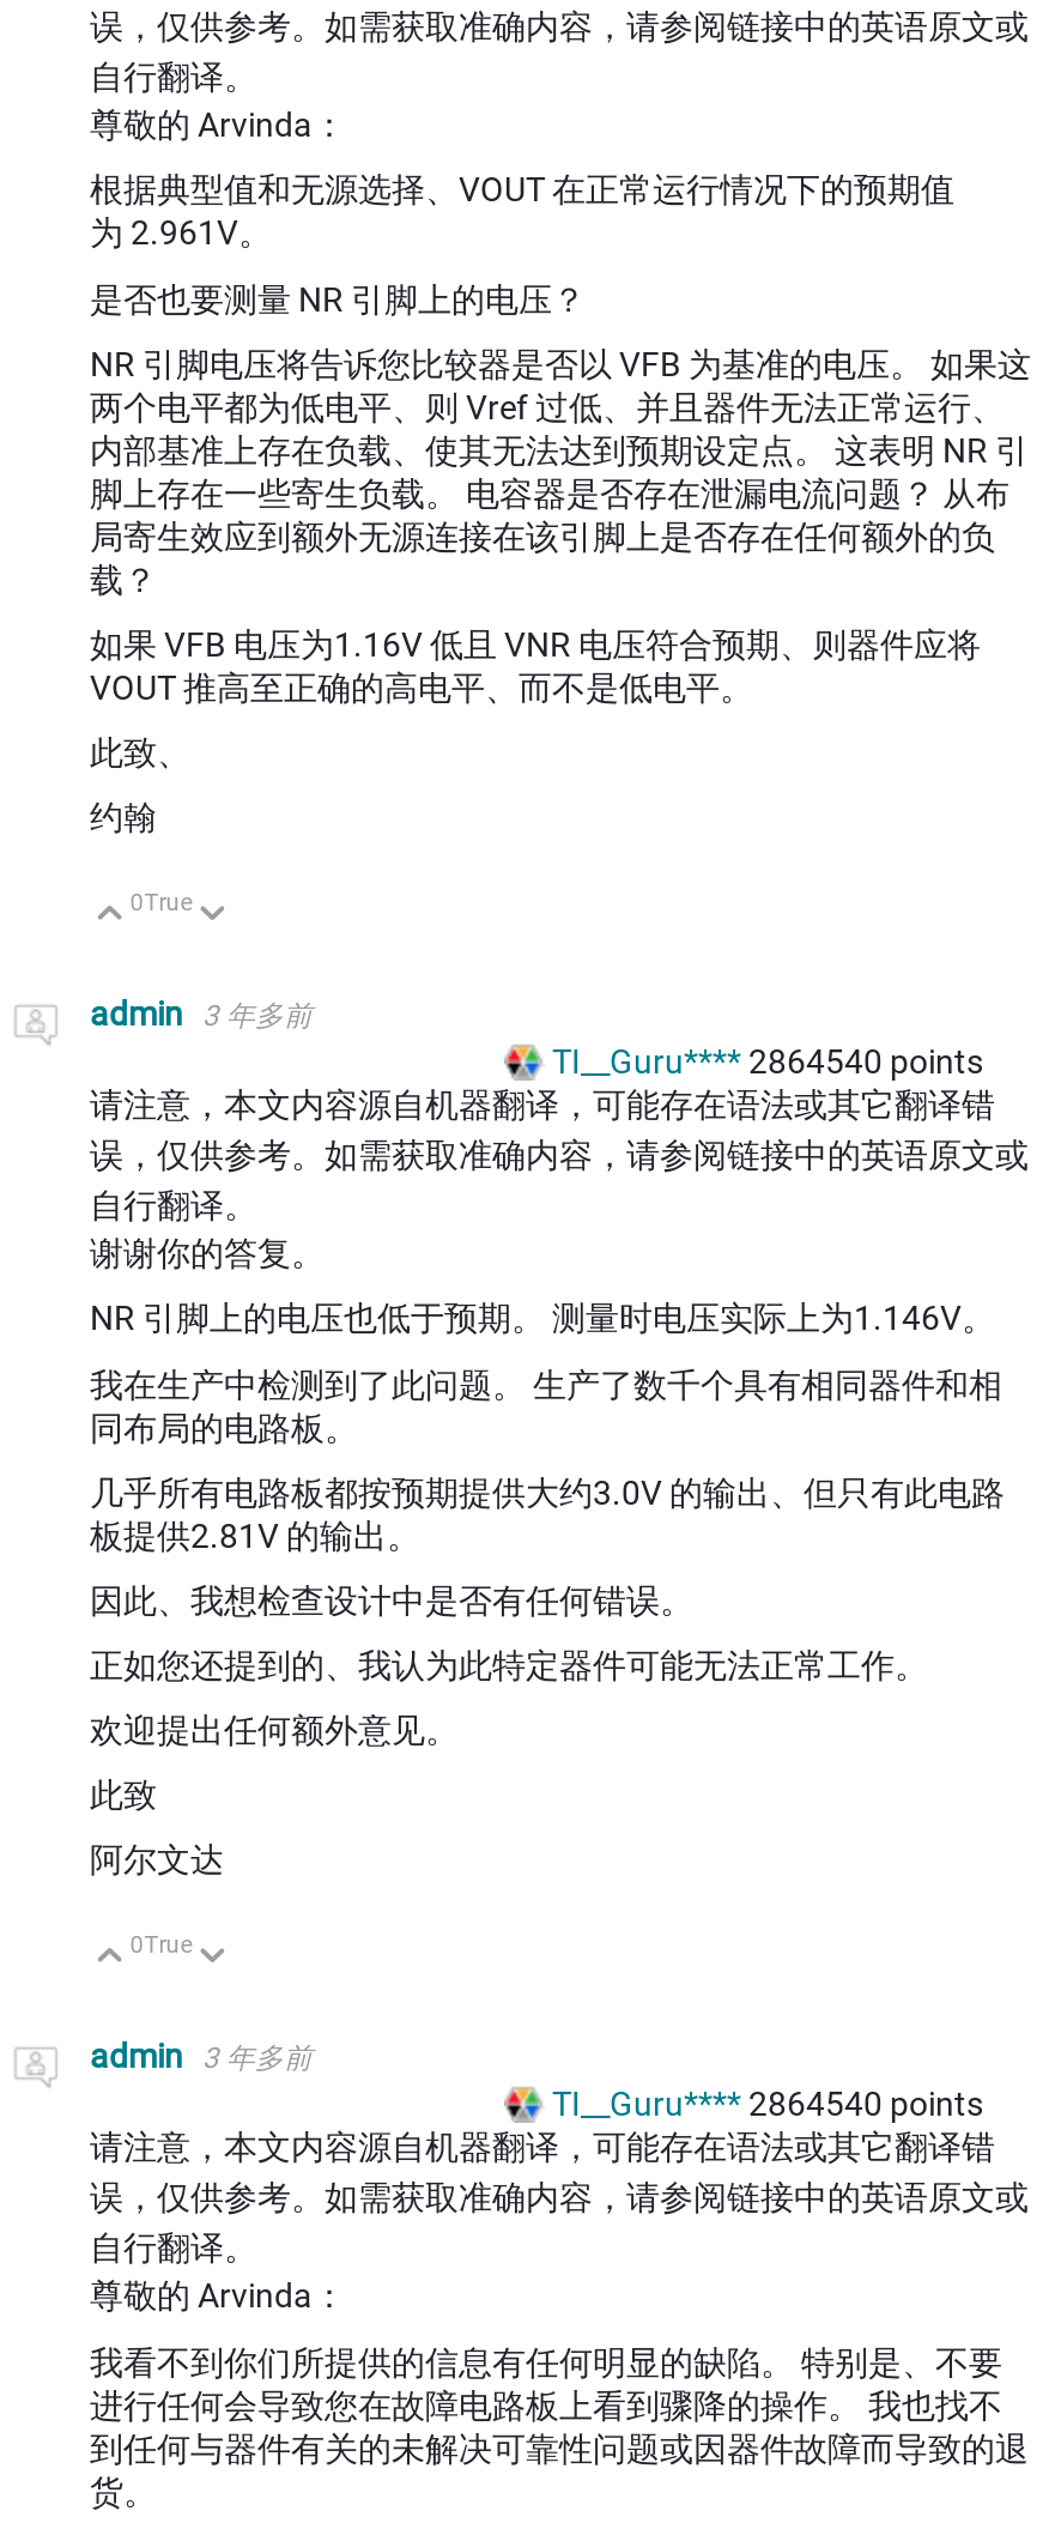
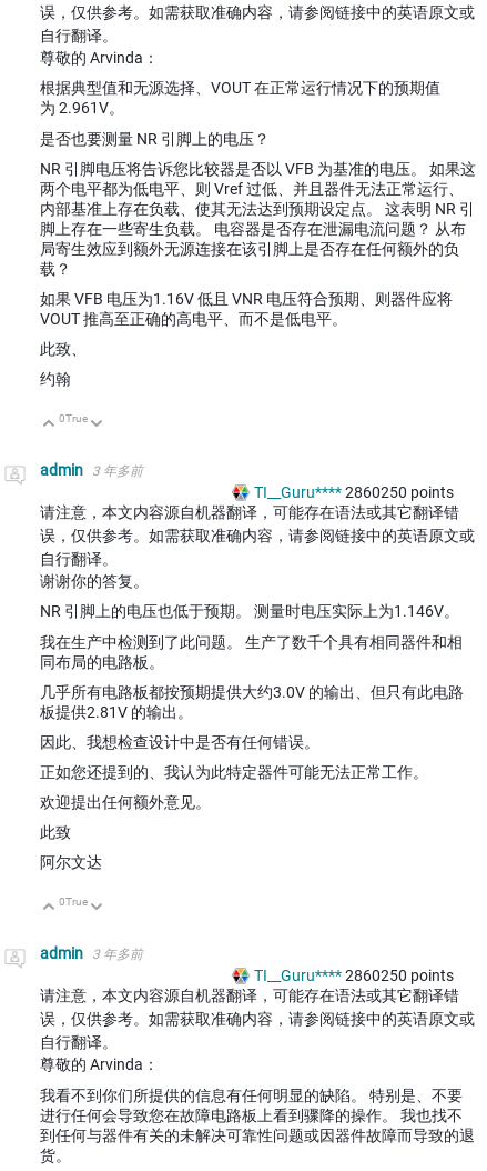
[552,1043,983,1081] TI__Guru**** 2864540 points -> [254,484,454,501] TI__Guru**** 2860250 points
[552,2086,983,2124] TI__Guru**** 2864540 points -> [254,967,454,985] TI__Guru**** 2860250 points

